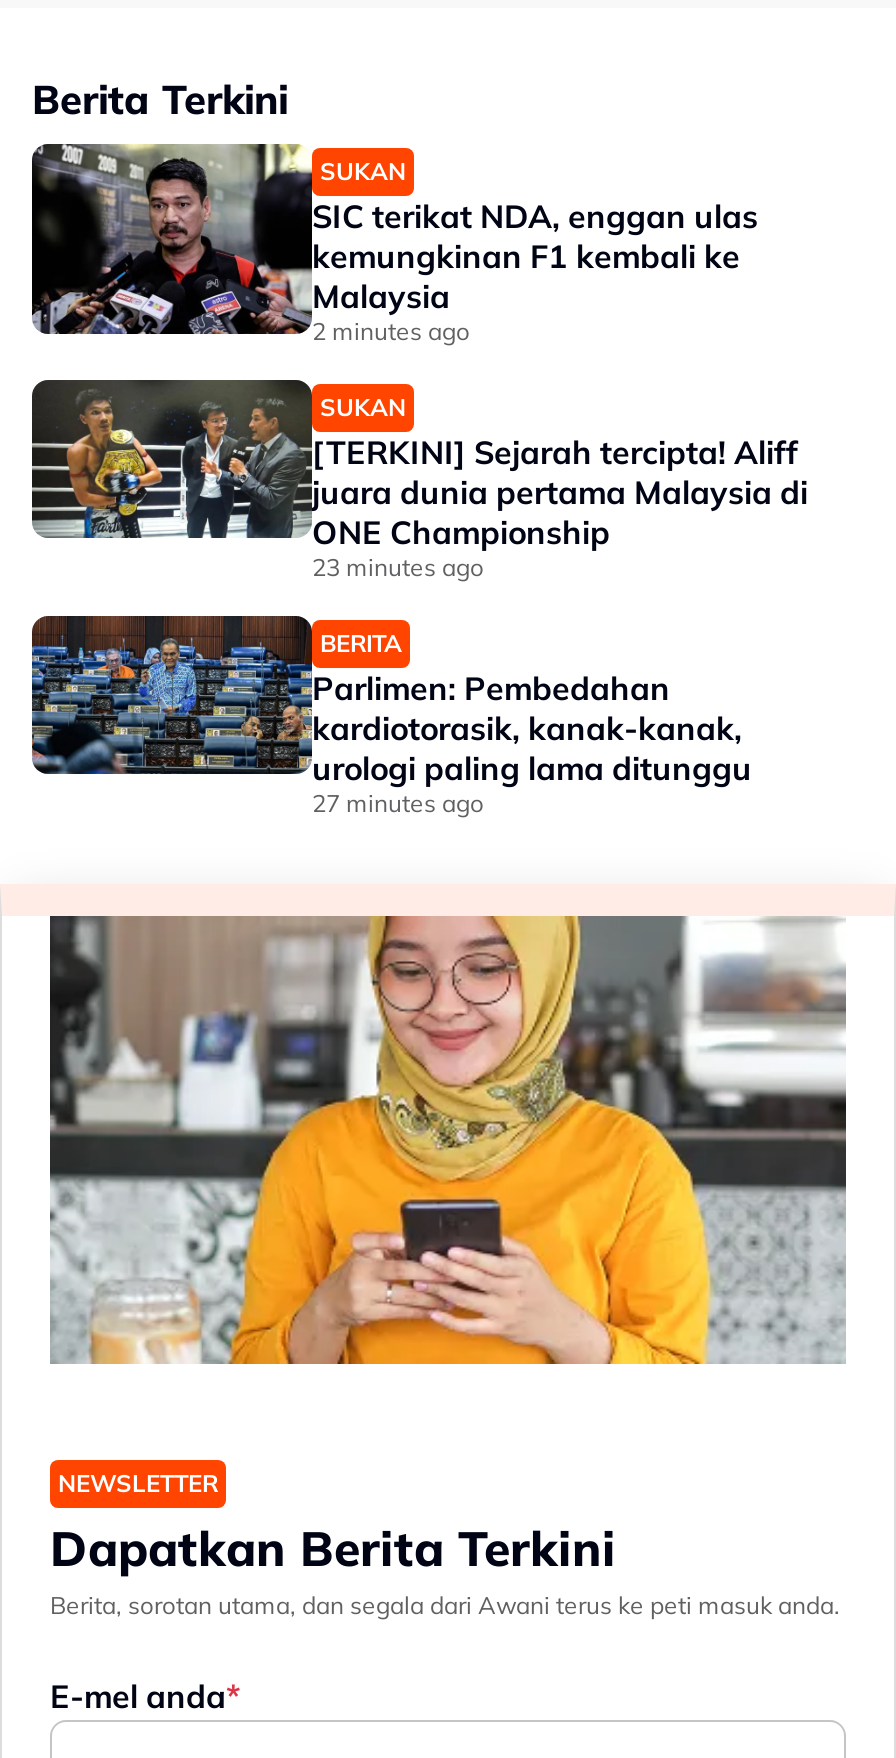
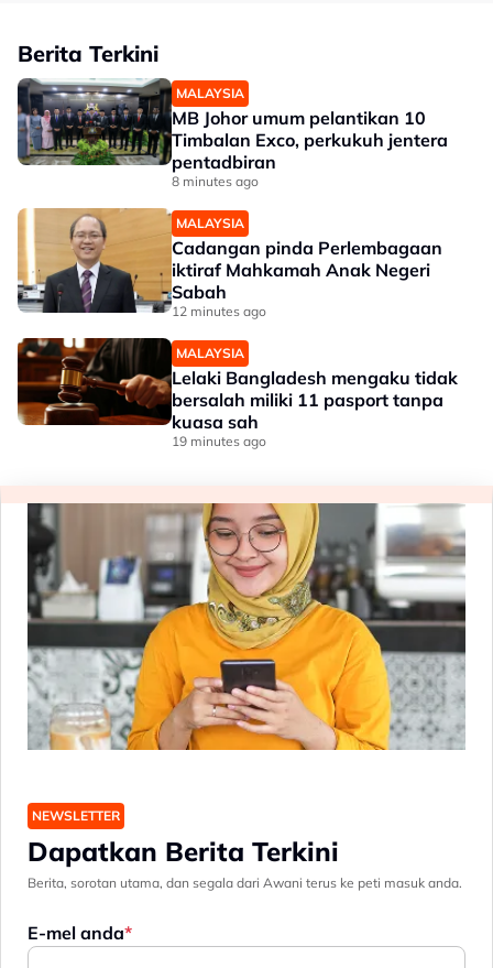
[30,142,758,346] [image] | SUKAN | SIC terikat NDA, enggan ulas | kemungkinan F1 kembali ke | Malaysia | 2 minutes ago -> [17,78,448,189] [image] | MALAYSIA | MB Johor umum pelantikan 10 | Timbalan Exco, perkukuh jentera | pentadbiran | 8 minutes ago
[30,378,808,582] [image] | SUKAN | [TERKINI] Sejarah tercipta! Aliff | juara dunia pertama Malaysia di | ONE Championship | 23 minutes ago -> [17,207,442,319] [image] | MALAYSIA | Cadangan pinda Perlembagaan | iktiraf Mahkamah Anak Negeri | Sabah | 12 minutes ago
[30,614,752,818] [image] | BERITA | Parlimen: Pembedahan | kardiotorasik, kanak-kanak, | urologi paling lama ditunggu | 27 minutes ago -> [17,337,458,449] [image] | MALAYSIA | Lelaki Bangladesh mengaku tidak | bersalah miliki 11 pasport tanpa | kuasa sah | 19 minutes ago

